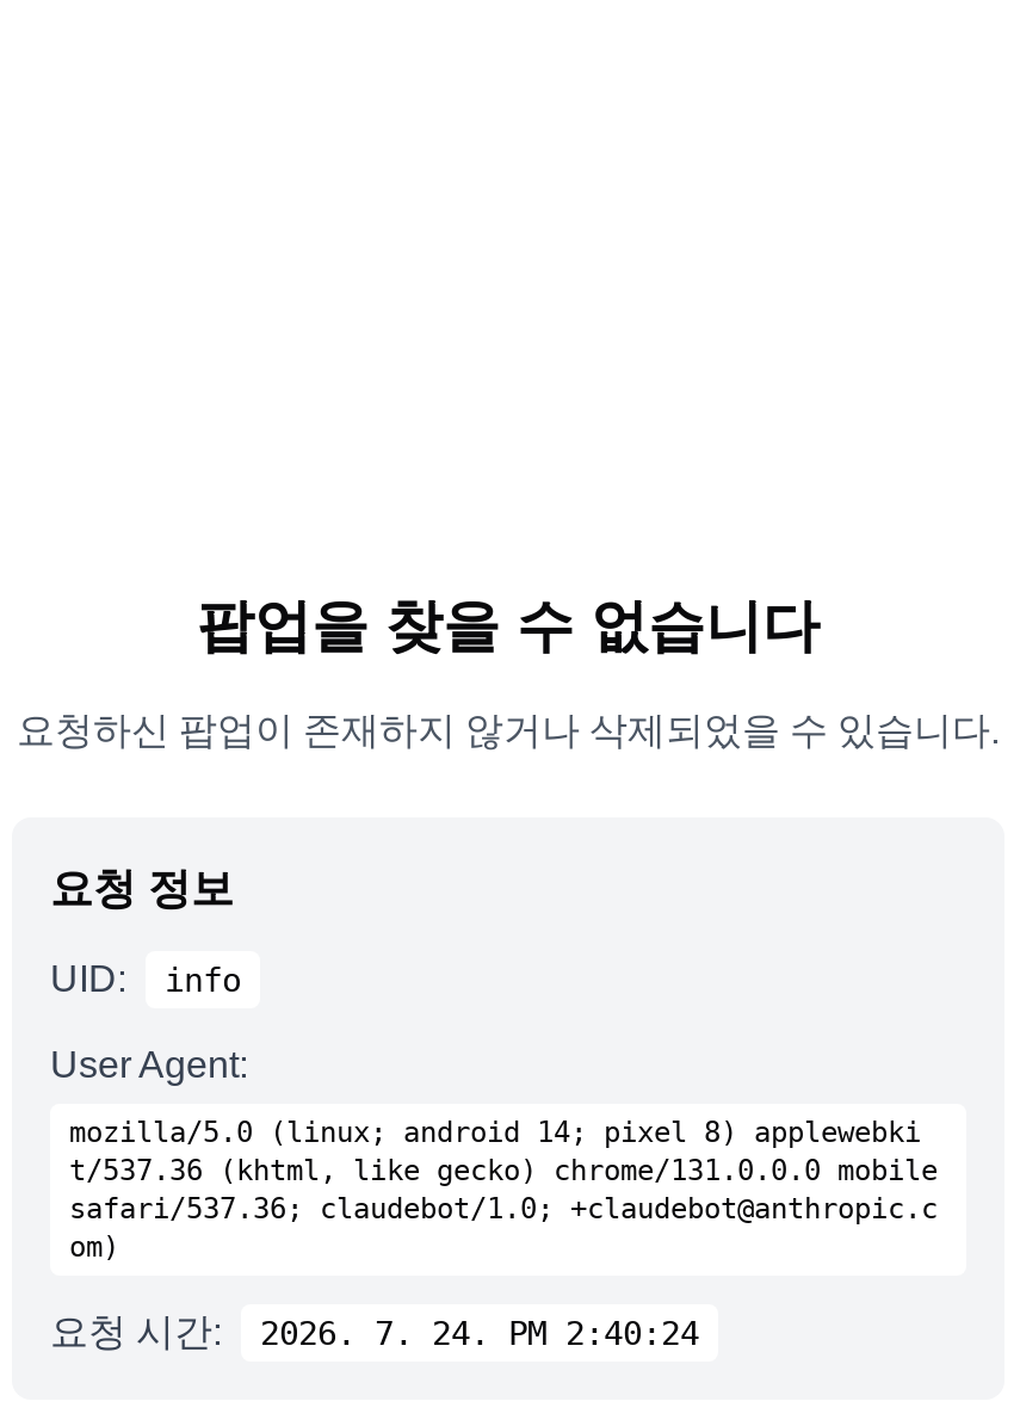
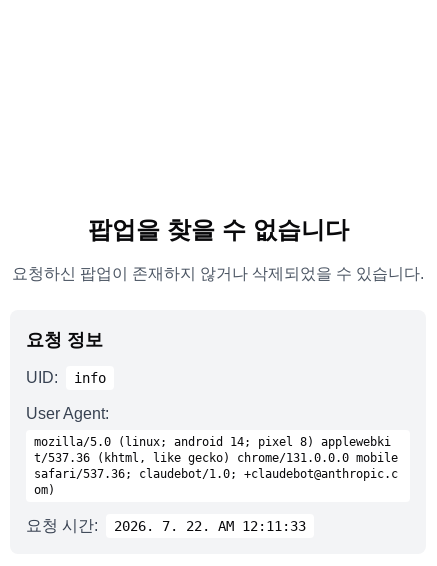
[50,1311,699,1352] 요청 시간: 2026. 7. 24. PM 2:40:24 -> [26,517,306,534] 요청 시간: 2026. 7. 22. AM 12:11:33

